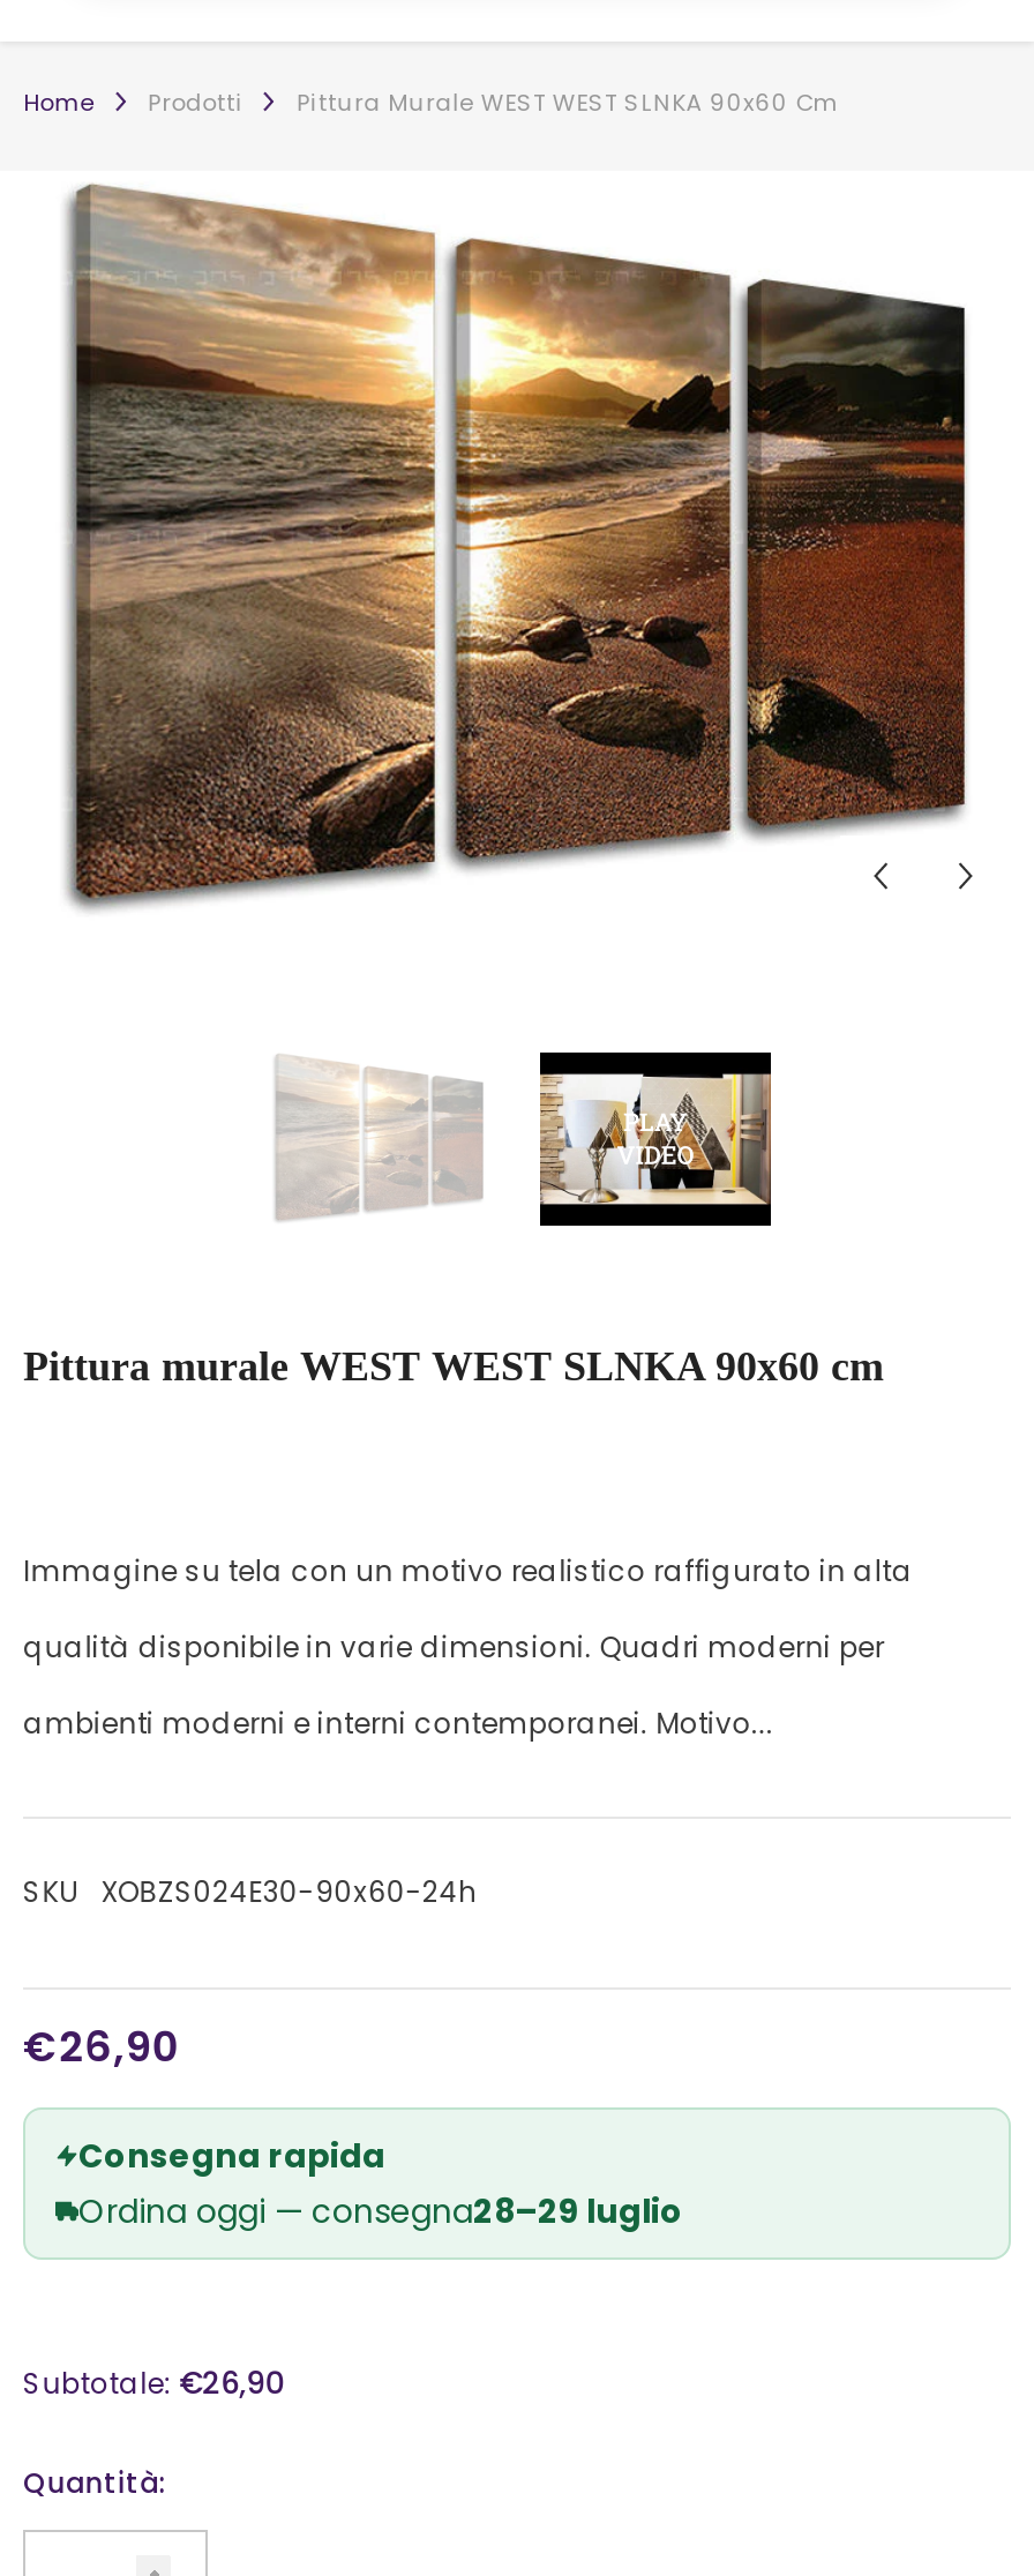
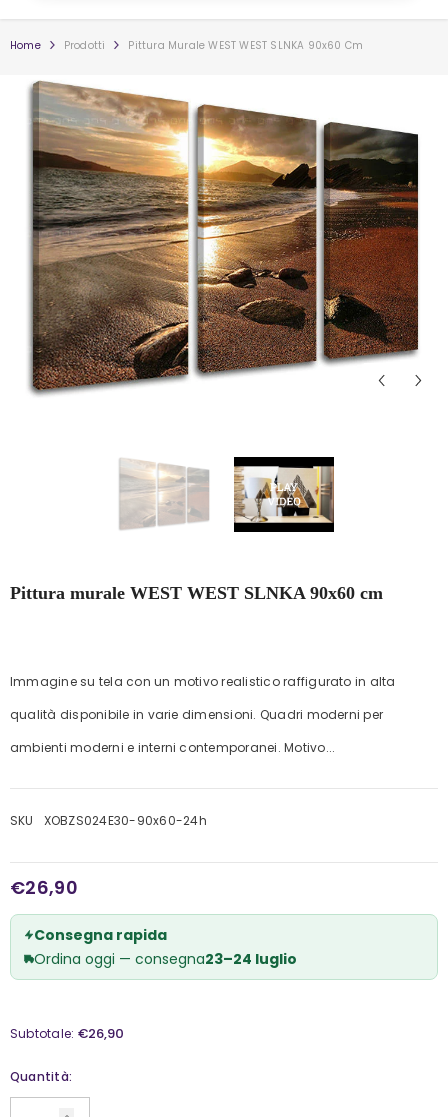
[78,2189,683,2235] Ordina oggi — consegna28–29 luglio -> [34,949,297,969] Ordina oggi — consegna23–24 luglio

